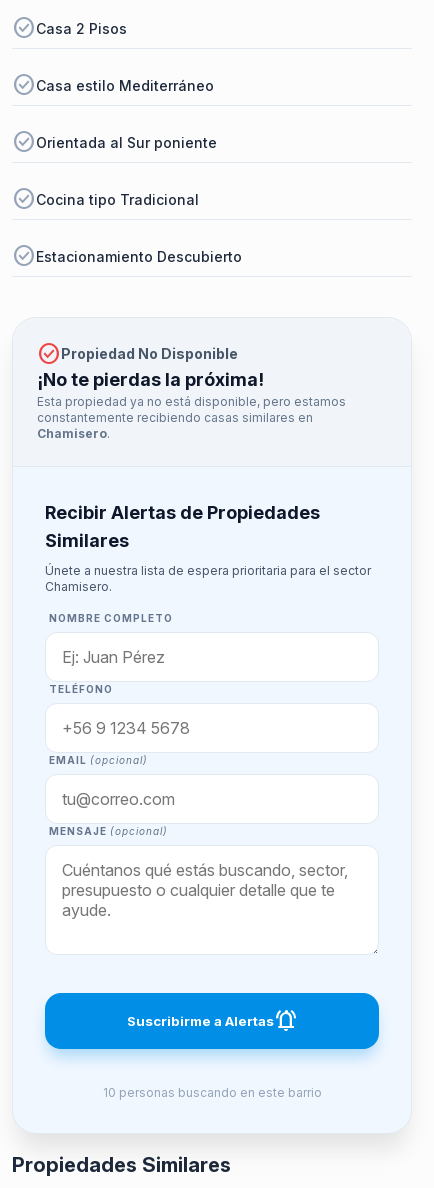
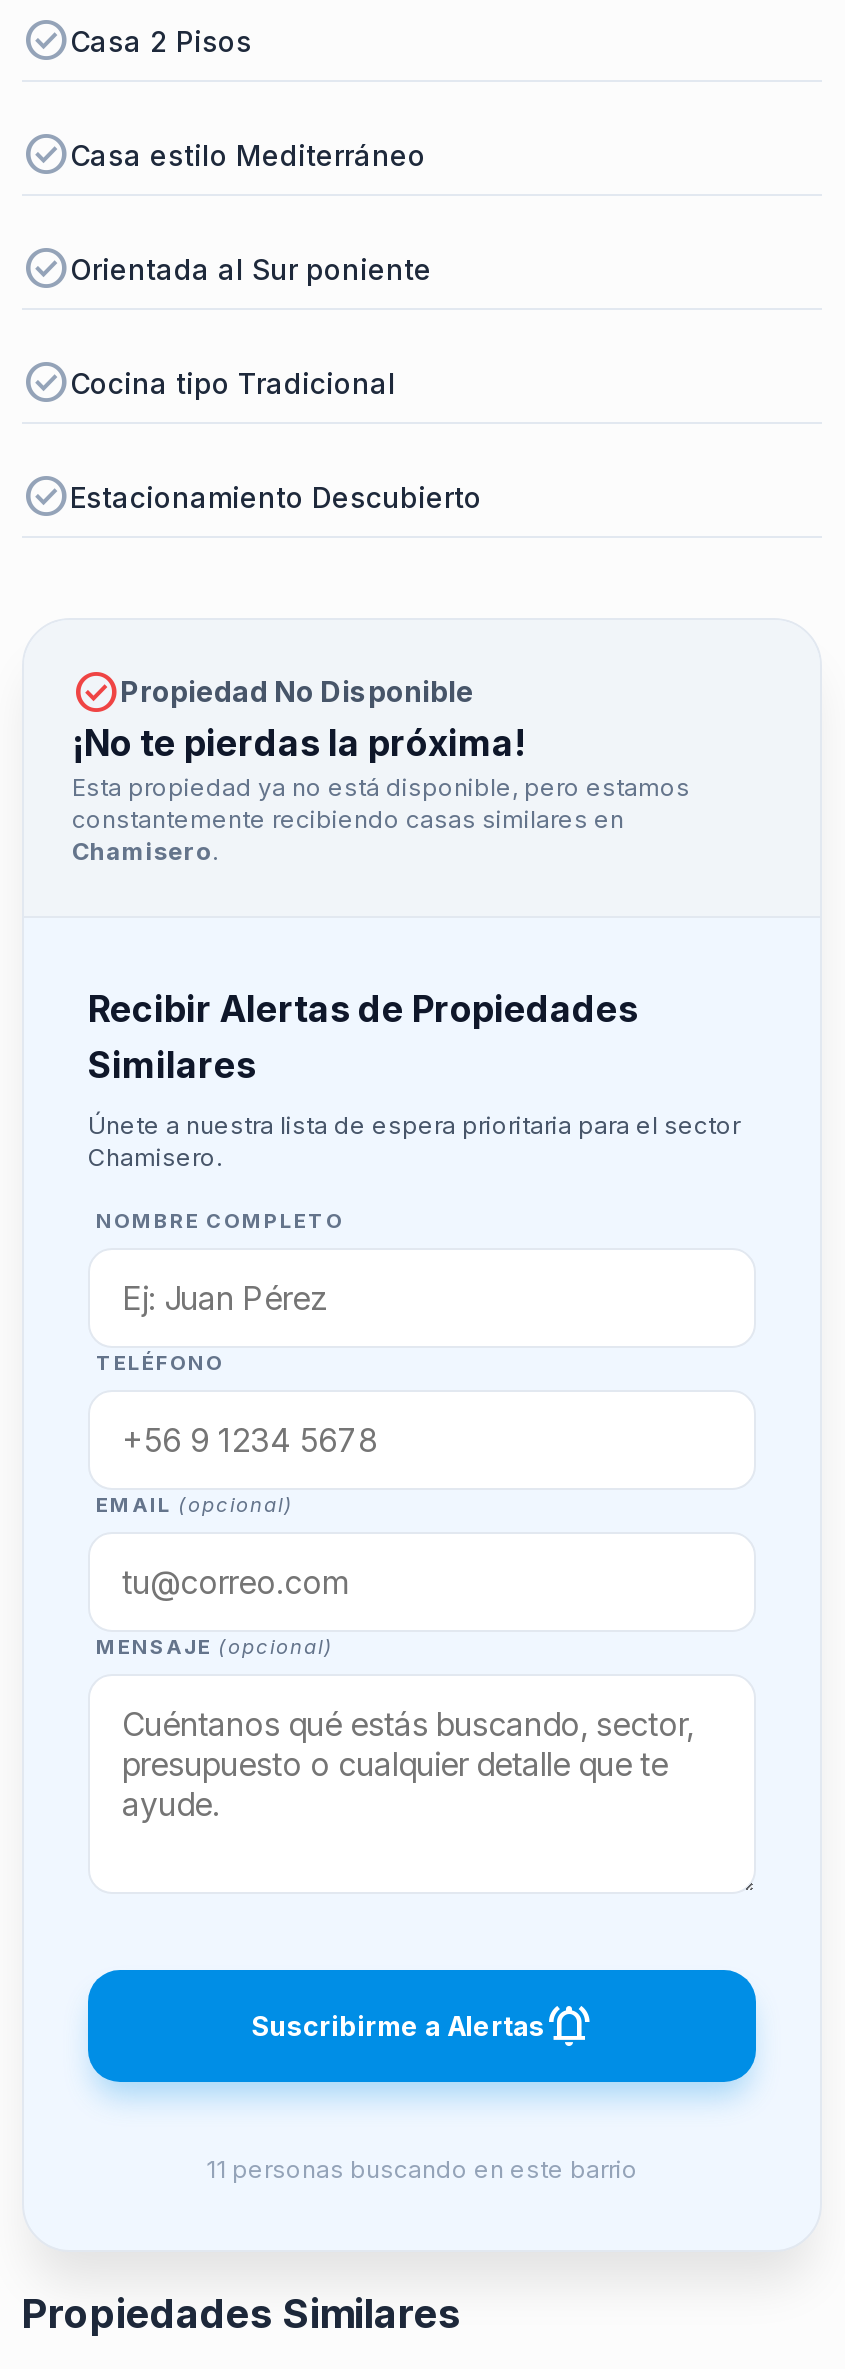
[102,1085,321,1100] 10 personas buscando en este barrio -> [206,2154,638,2184] 11 personas buscando en este barrio

